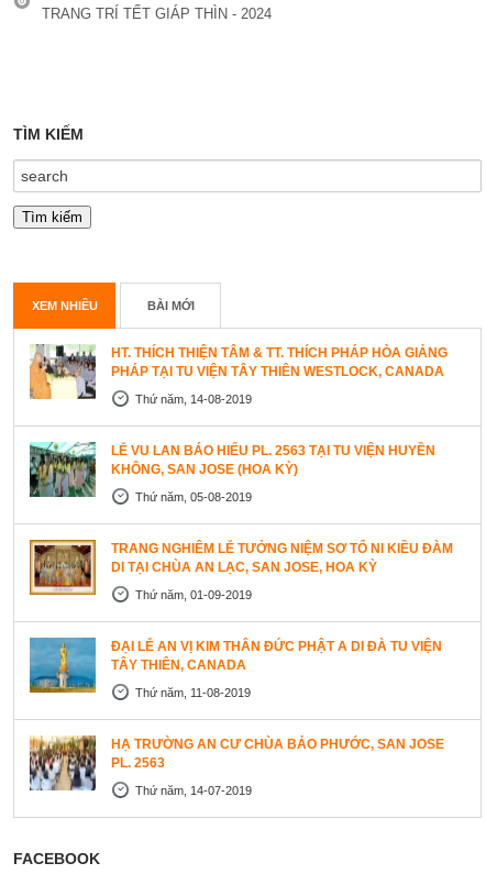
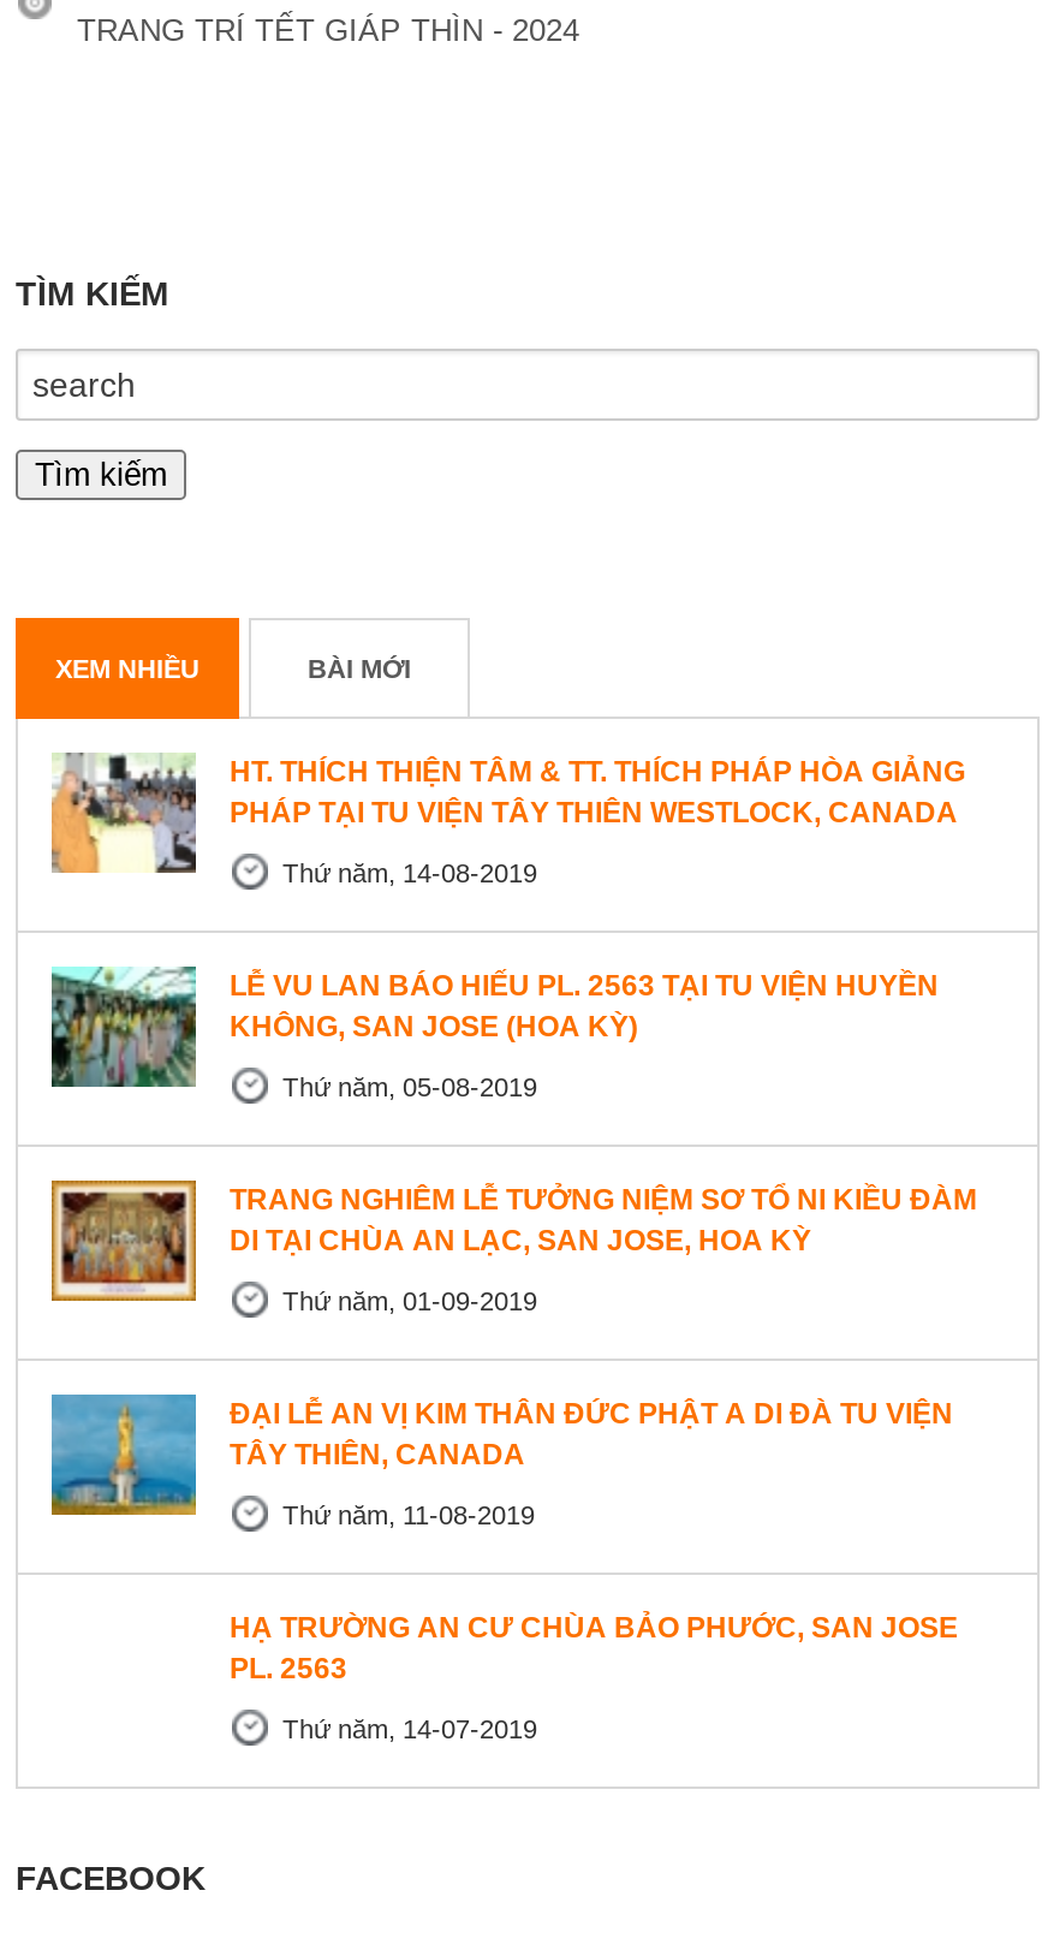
[29,734,97,792] [image] -> none

